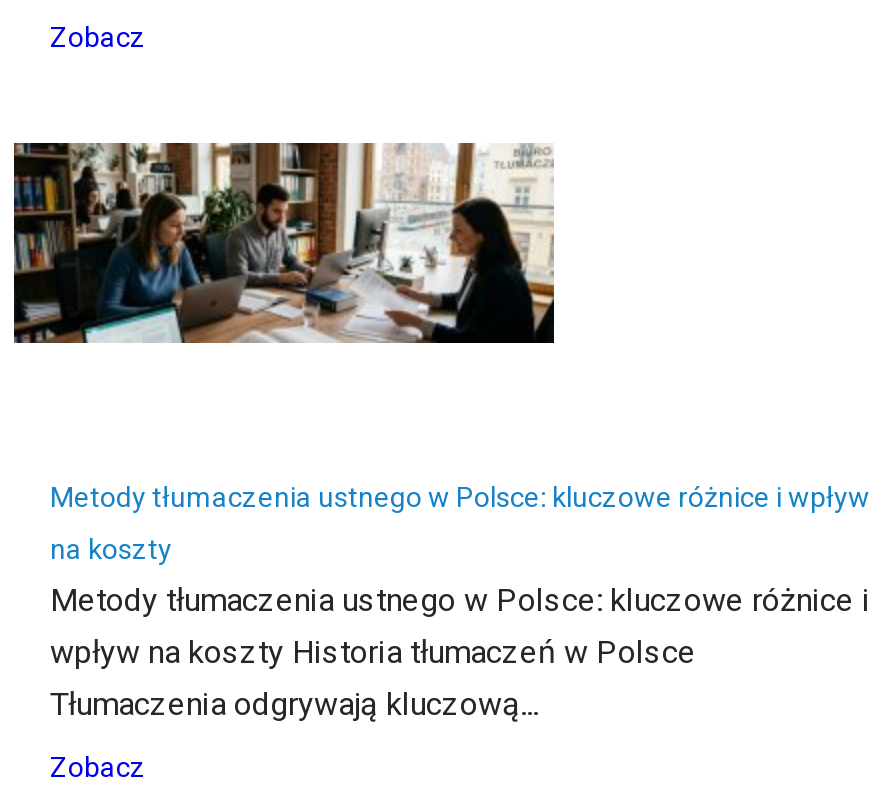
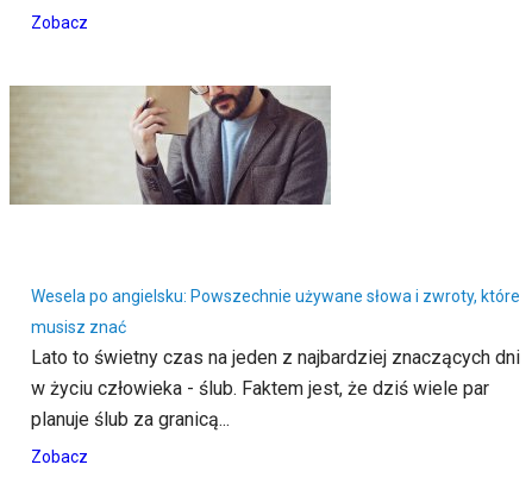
[12,141,556,343] [image] -> [8,84,331,206] [image]
[50,481,870,513] Metody tłumaczenia ustnego w Polsce: kluczowe różnice i wpływ -> [31,287,520,306] Wesela po angielsku: Powszechnie używane słowa i zwroty, które
[50,533,870,723] na koszty | Metody tłumaczenia ustnego w Polsce: kluczowe różnice i | wpływ na koszty Historia tłumaczeń w Polsce | Tłumaczenia odgrywają kluczową... -> [31,318,520,431] musisz znać | Lato to świetny czas na jeden z najbardziej znaczących dni | w życiu człowieka - ślub. Faktem jest, że dziś wiele par | planuje ślub za granicą...

